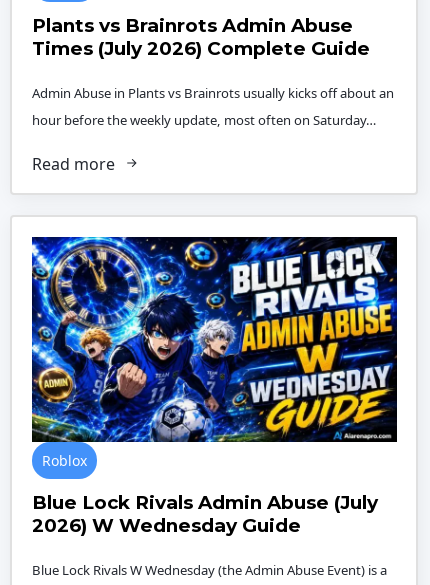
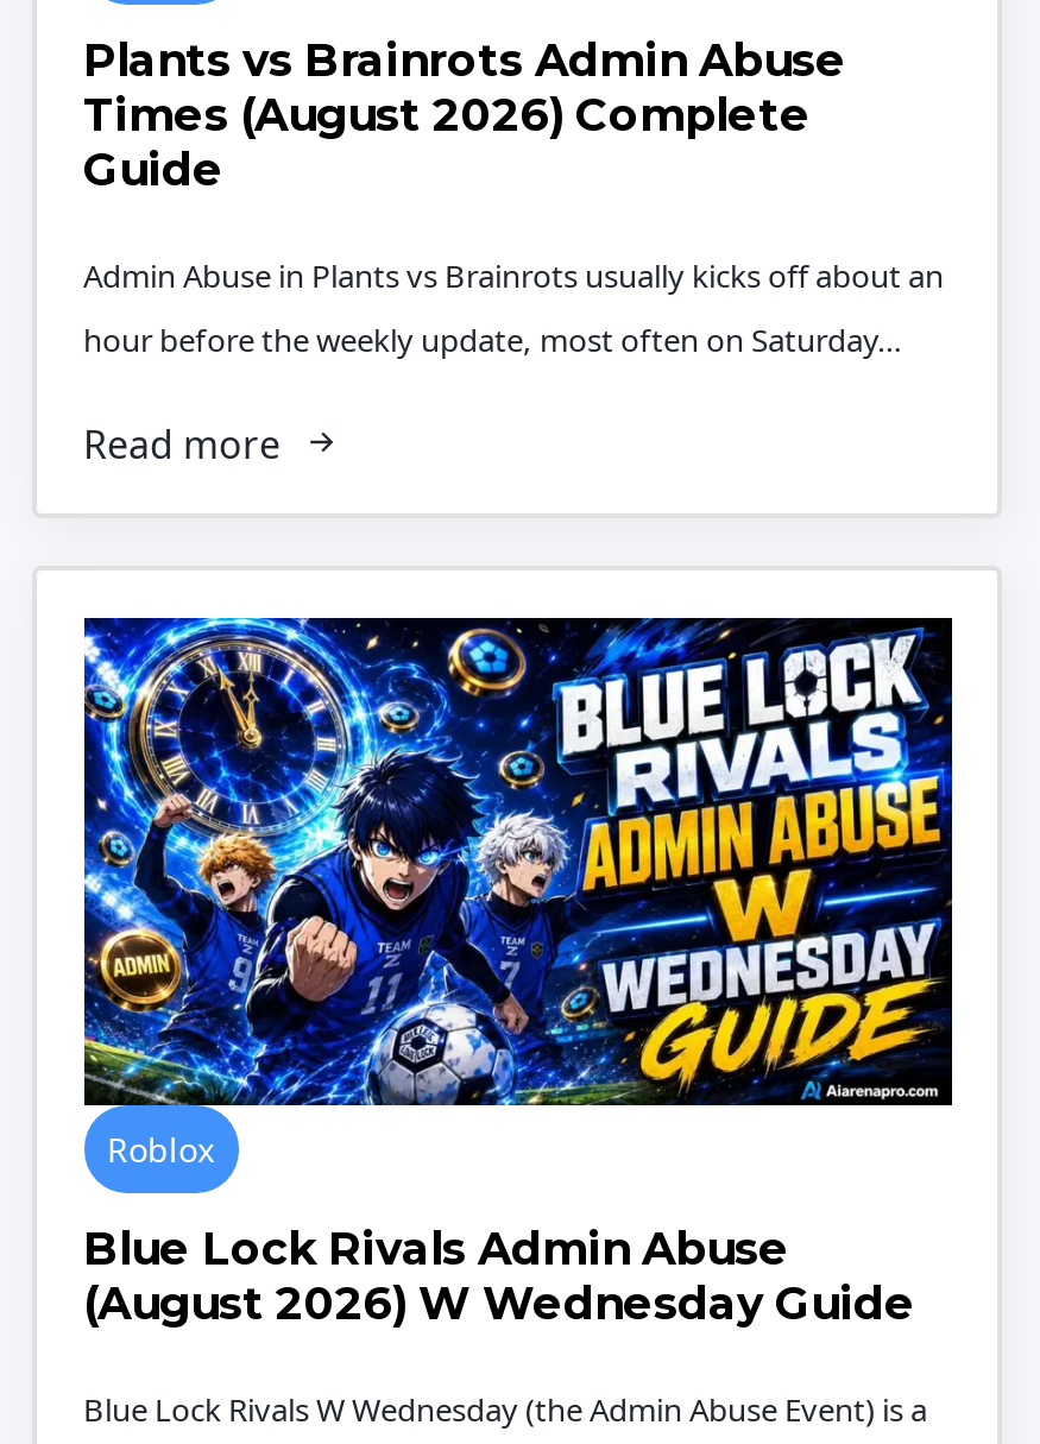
[31,37,369,60] Times (July 2026) Complete Guide -> [83,87,811,196] Times (August 2026) Complete | Guide
[31,491,377,537] Blue Lock Rivals Admin Abuse (July | 2026) W Wednesday Guide -> [83,1222,915,1331] Blue Lock Rivals Admin Abuse | (August 2026) W Wednesday Guide

